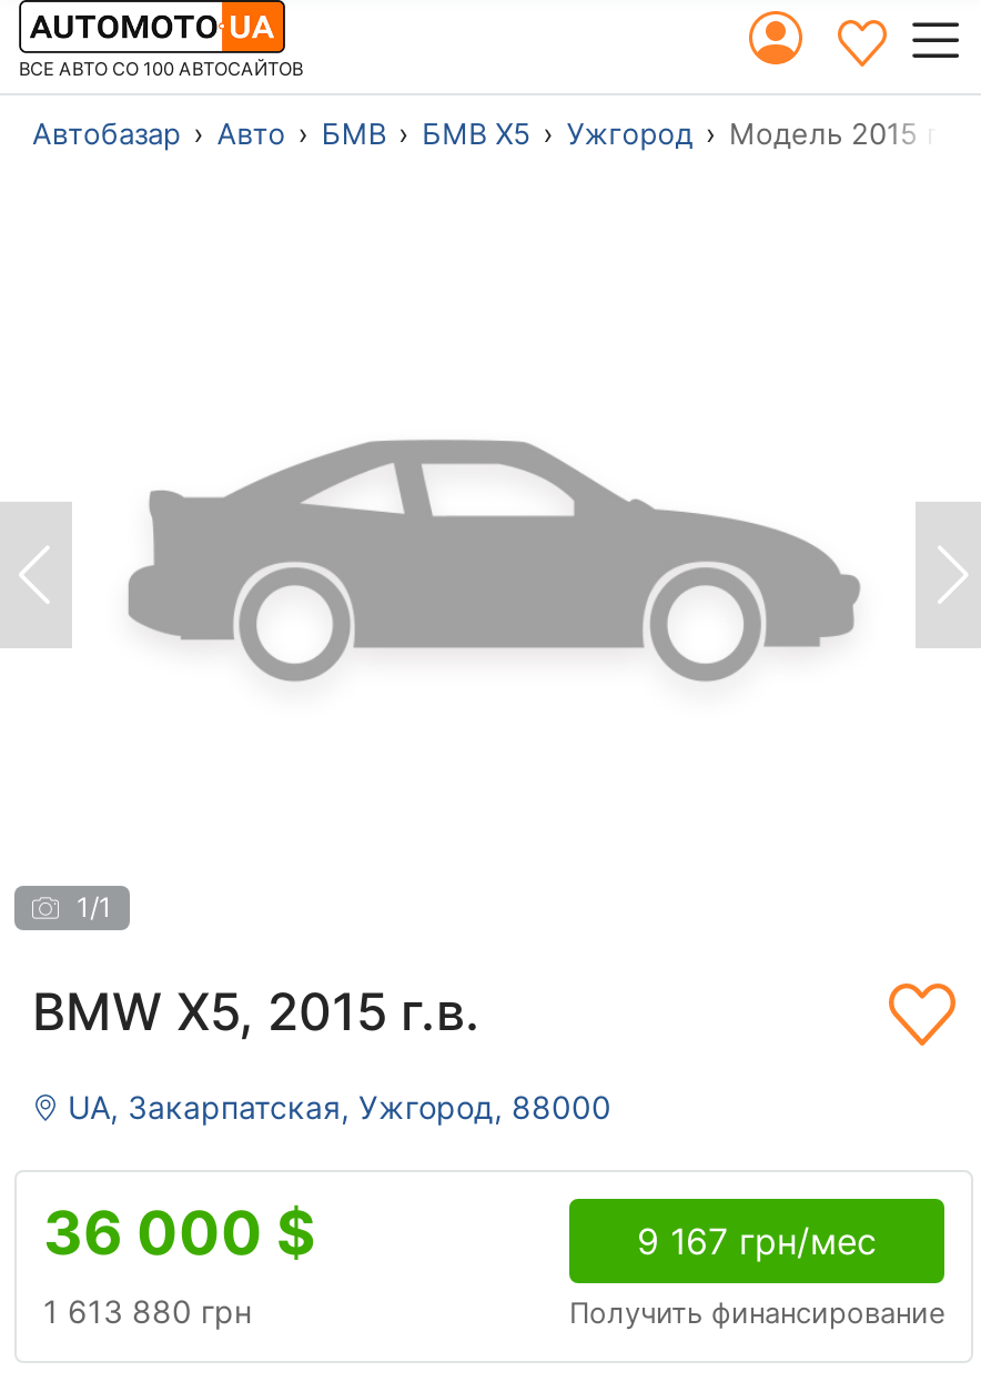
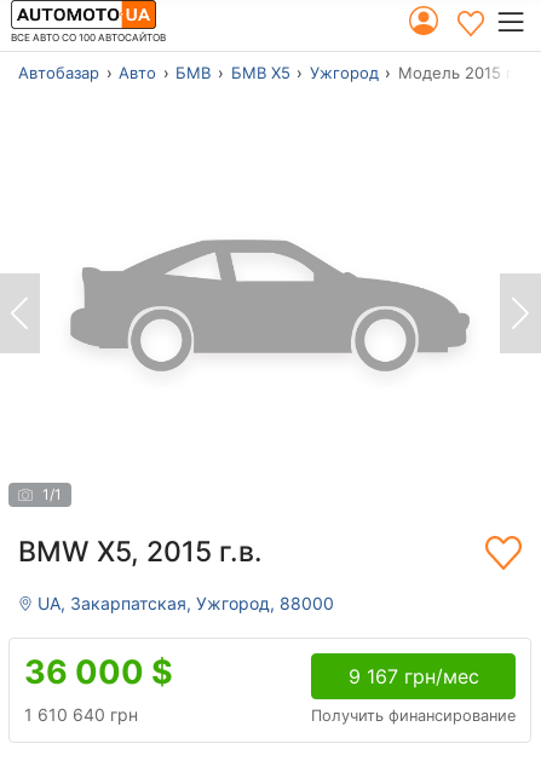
[43,1291,252,1329] 1 613 880 грн -> [24,704,138,724] 1 610 640 грн

